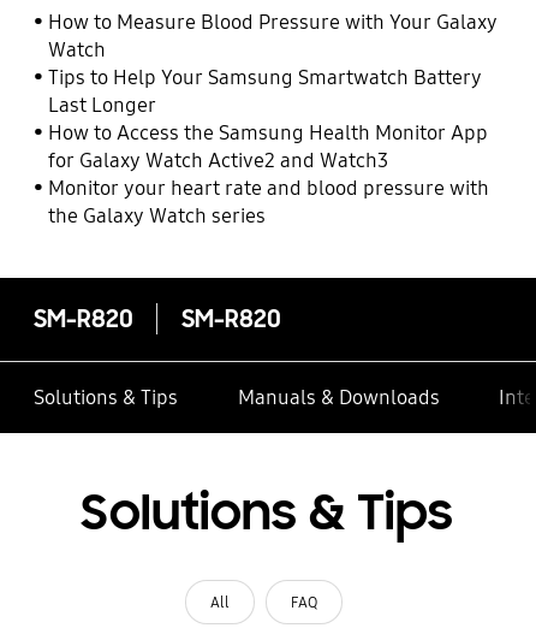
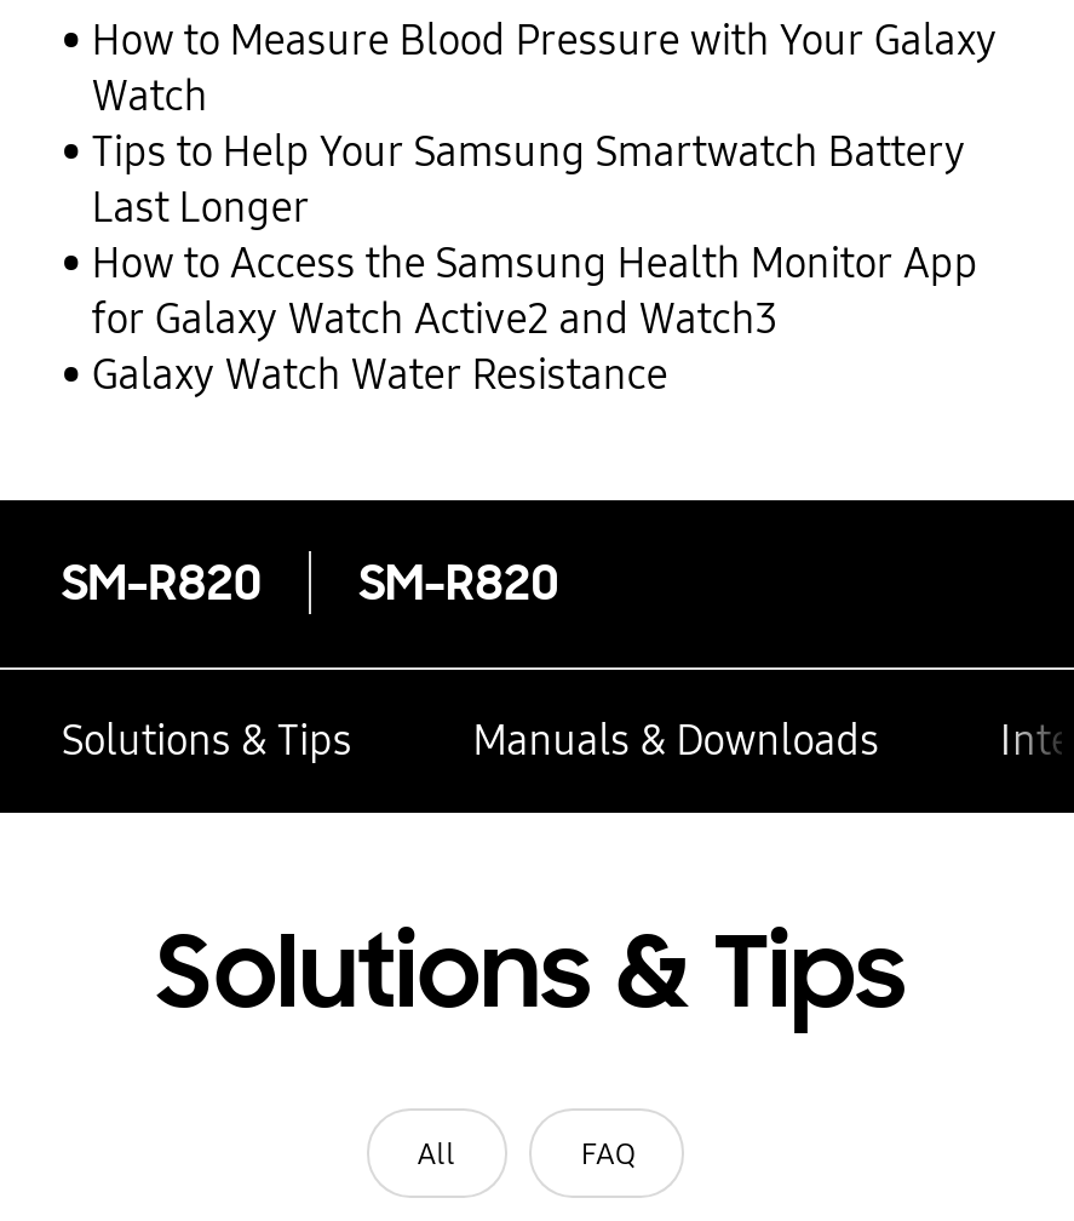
[48,175,489,228] Monitor your heart rate and blood pressure with | the Galaxy Watch series -> [92,349,668,400] Galaxy Watch Water Resistance

